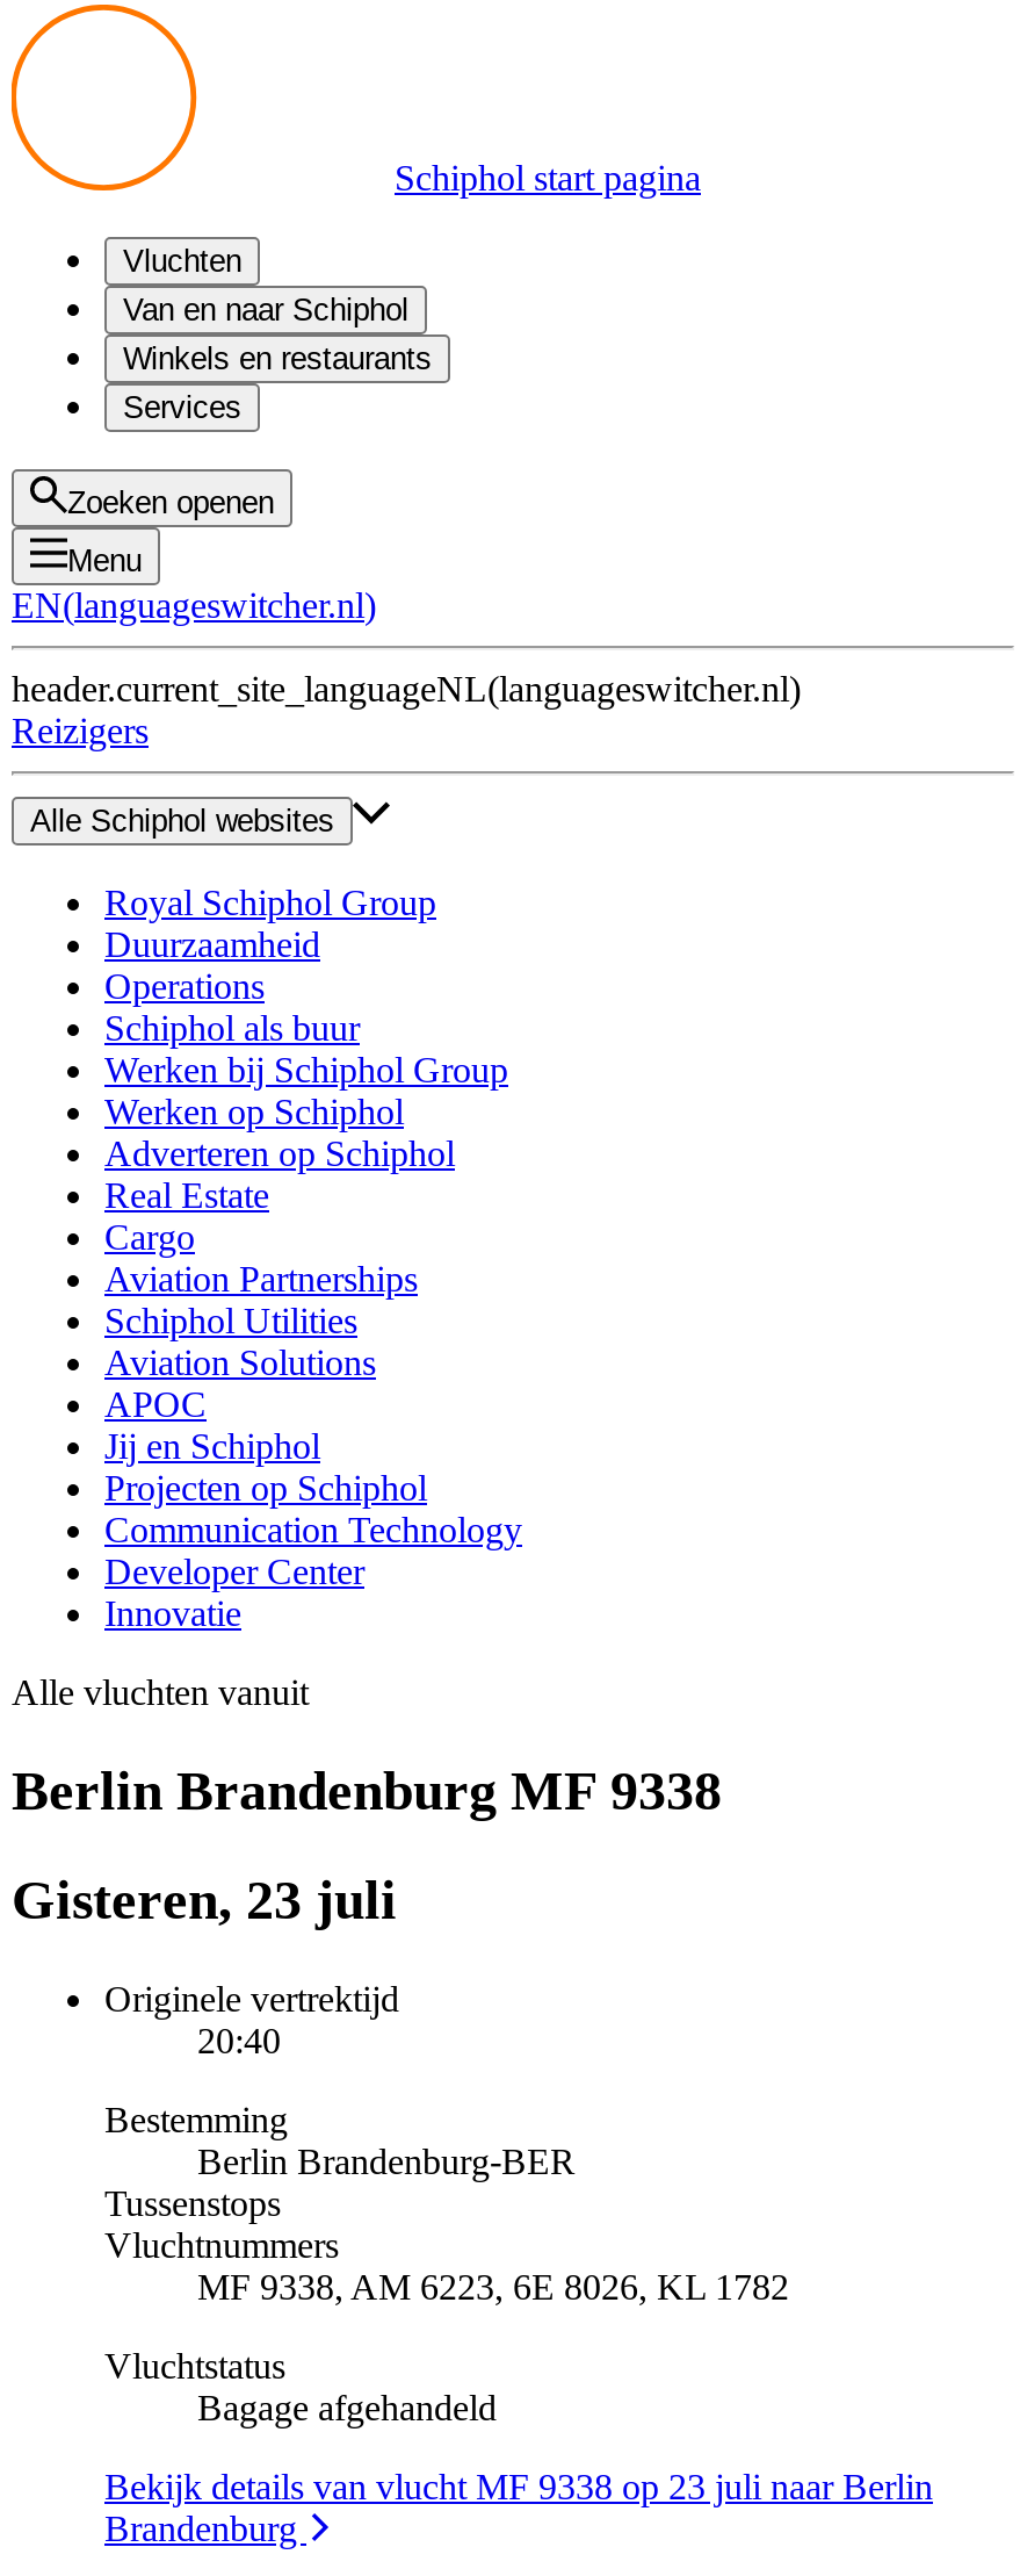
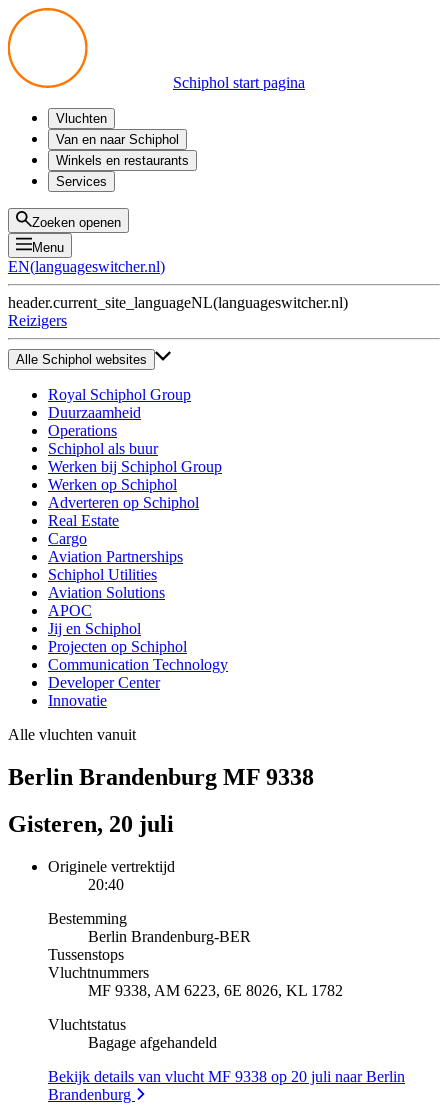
[12,1869,397,1930] Gisteren, 23 juli -> [8,811,174,837] Gisteren, 20 juli
[104,2466,933,2506] Bekijk details van vlucht MF 9338 op 23 juli naar Berlin -> [48,1068,405,1085] Bekijk details van vlucht MF 9338 op 20 juli naar Berlin

